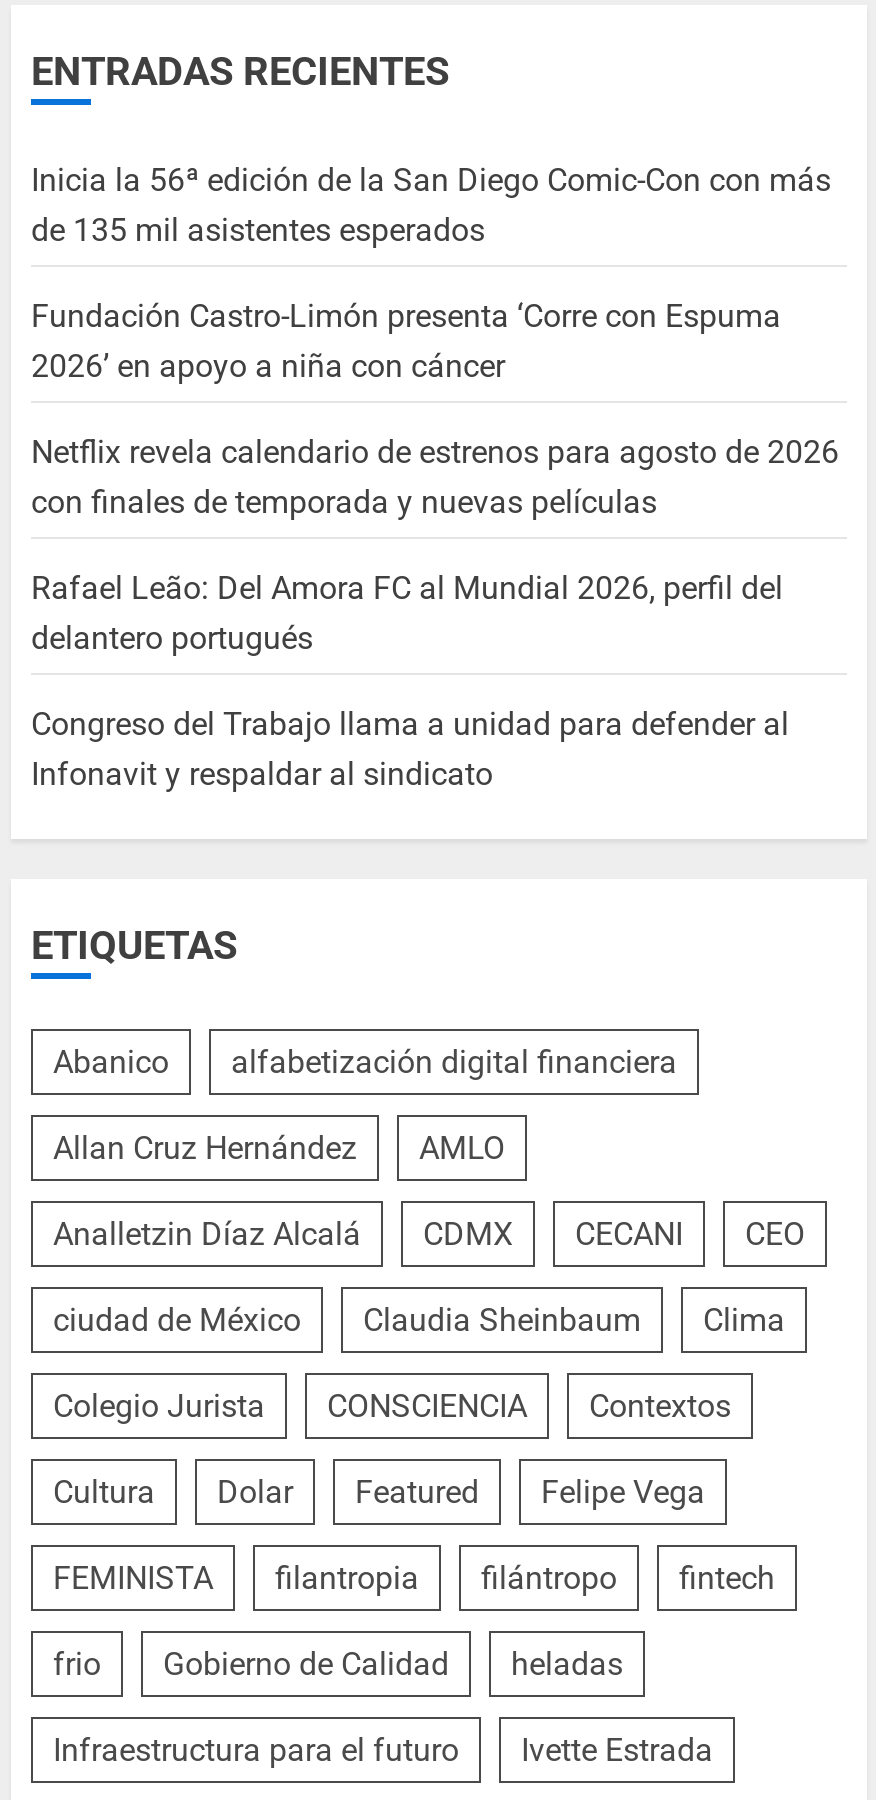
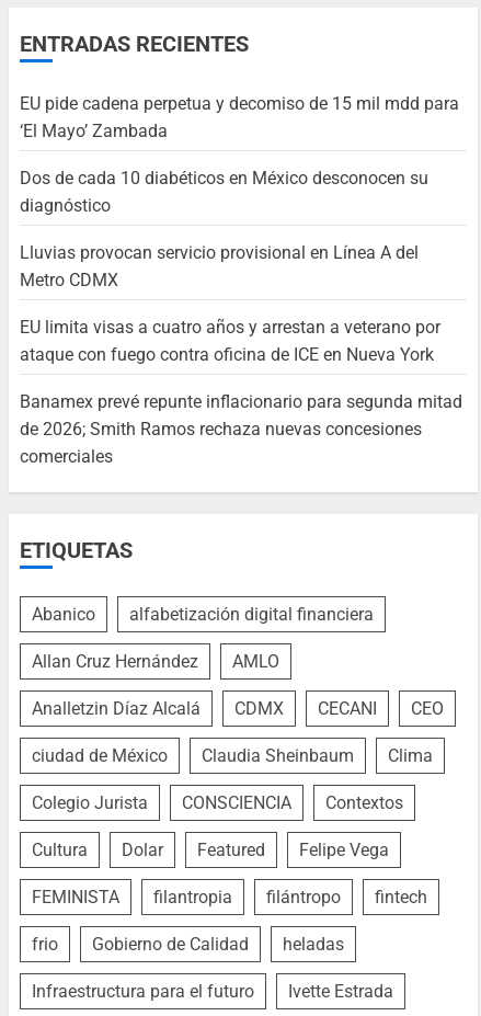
[31,162,831,250] Inicia la 56ª edición de la San Diego Comic-Con con más | de 135 mil asistentes esperados -> [20,93,459,142] EU pide cadena perpetua y decomiso de 15 mil mdd para | ‘El Mayo’ Zambada
[31,298,781,386] Fundación Castro-Limón presenta ‘Corre con Espuma | 2026’ en apoyo a niña con cáncer -> [20,168,428,216] Dos de cada 10 diabéticos en México desconocen su | diagnóstico
[31,434,839,522] Netflix revela calendario de estrenos para agosto de 2026 | con finales de temporada y nuevas películas -> [20,243,419,291] Lluvias provocan servicio provisional en Línea A del | Metro CDMX
[31,570,783,658] Rafael Leão: Del Amora FC al Mundial 2026, perfil del | delantero portugués -> [20,317,440,365] EU limita visas a cuatro años y arrestan a veterano por | ataque con fuego contra oficina de ICE en Nueva York
[31,706,789,794] Congreso del Trabajo llama a unidad para defender al | Infonavit y respaldar al sindicato -> [20,392,462,467] Banamex prevé repunte inflacionario para segunda mitad | de 2026; Smith Ramos rechaza nuevas concesiones | comerciales

